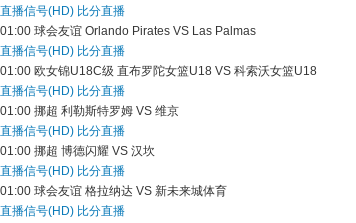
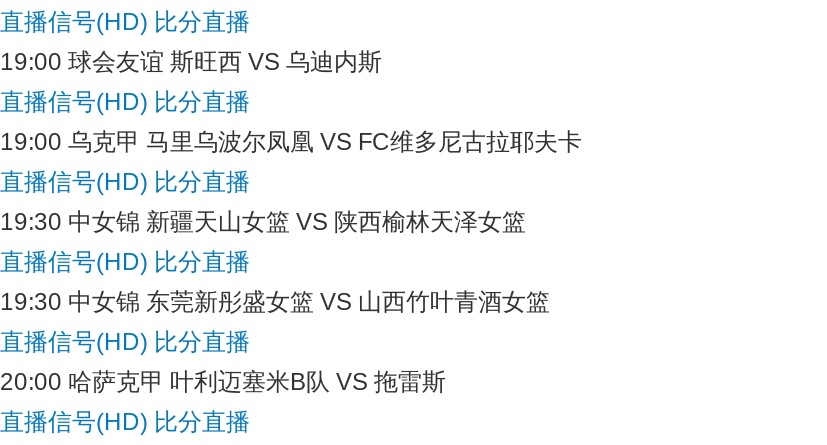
[0,24,256,38] 01:00 球会友谊Orlando Pirates VS Las Palmas -> [0,48,382,76] 19:00 球会友谊斯旺西 VS 乌迪内斯
[0,64,317,78] 01:00 欧女锦U18C级直布罗陀女篮U18 VS 科索沃女篮U18 -> [0,128,582,156] 19:00 乌克甲马里乌波尔凤凰 VS FC维多尼古拉耶夫卡
[0,104,179,118] 01:00 挪超利勒斯特罗姆 VS 维京 -> [0,208,526,236] 19:30 中女锦新疆天山女篮 VS 陕西榆林天泽女篮
[0,144,155,158] 01:00 挪超博德闪耀 VS 汉坎 -> [0,288,550,316] 19:30 中女锦东莞新彤盛女篮 VS 山西竹叶青酒女篮
[0,184,227,198] 01:00 球会友谊格拉纳达 VS 新未来城体育 -> [0,368,446,396] 20:00 哈萨克甲叶利迈塞米B队 VS 拖雷斯

